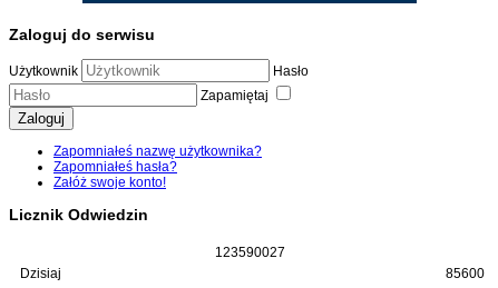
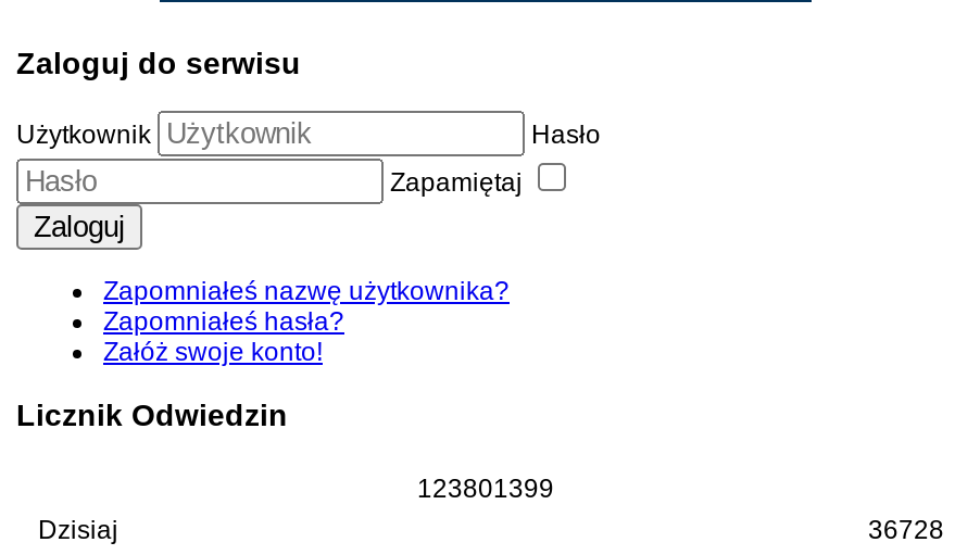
[214,245,285,260] 123590027 -> [417,474,554,504] 123801399
[446,266,485,282] 85600 -> [868,515,944,546] 36728

